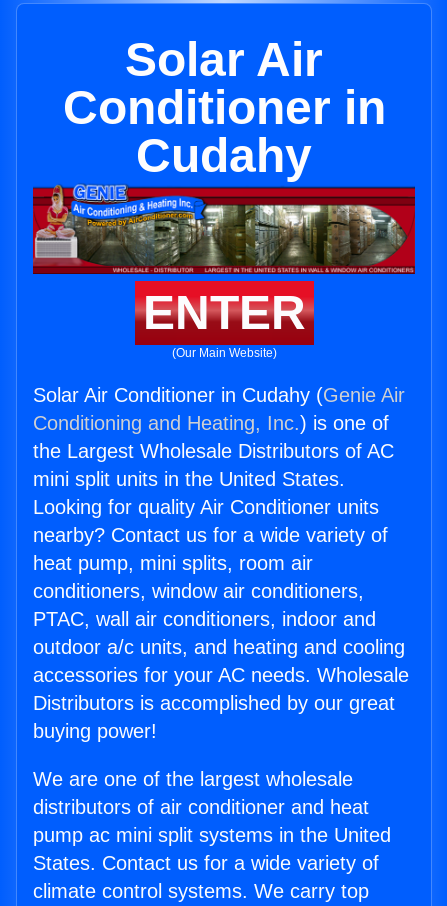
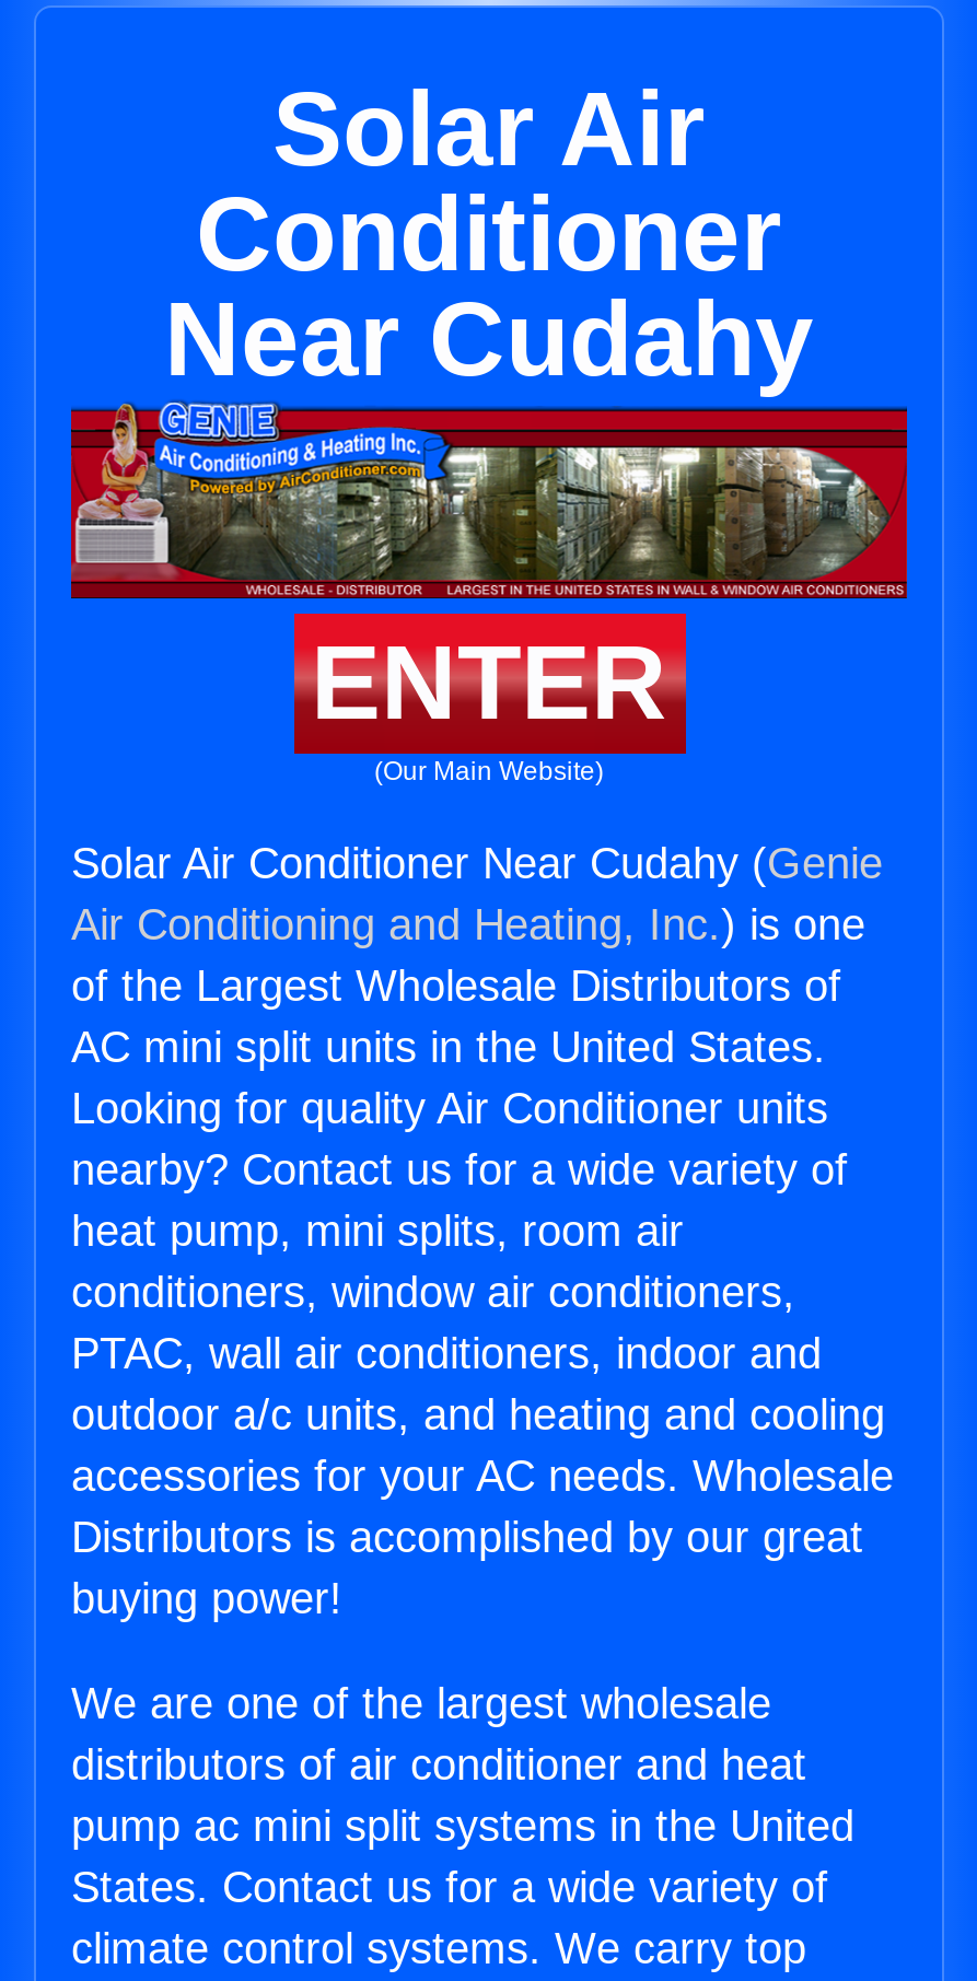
[62,81,385,182] Conditioner in | Cudahy -> [164,176,814,397] Conditioner | Near Cudahy
[33,384,405,490] Solar Air Conditioner in Cudahy (Genie Air | Conditioning and Heating, Inc.) is one of | the Largest Wholesale Distributors of AC | mini split units in the United States. -> [71,839,883,1071] Solar Air Conditioner Near Cudahy (Genie | Air Conditioning and Heating, Inc.) is one | of the Largest Wholesale Distributors of | AC mini split units in the United States.

